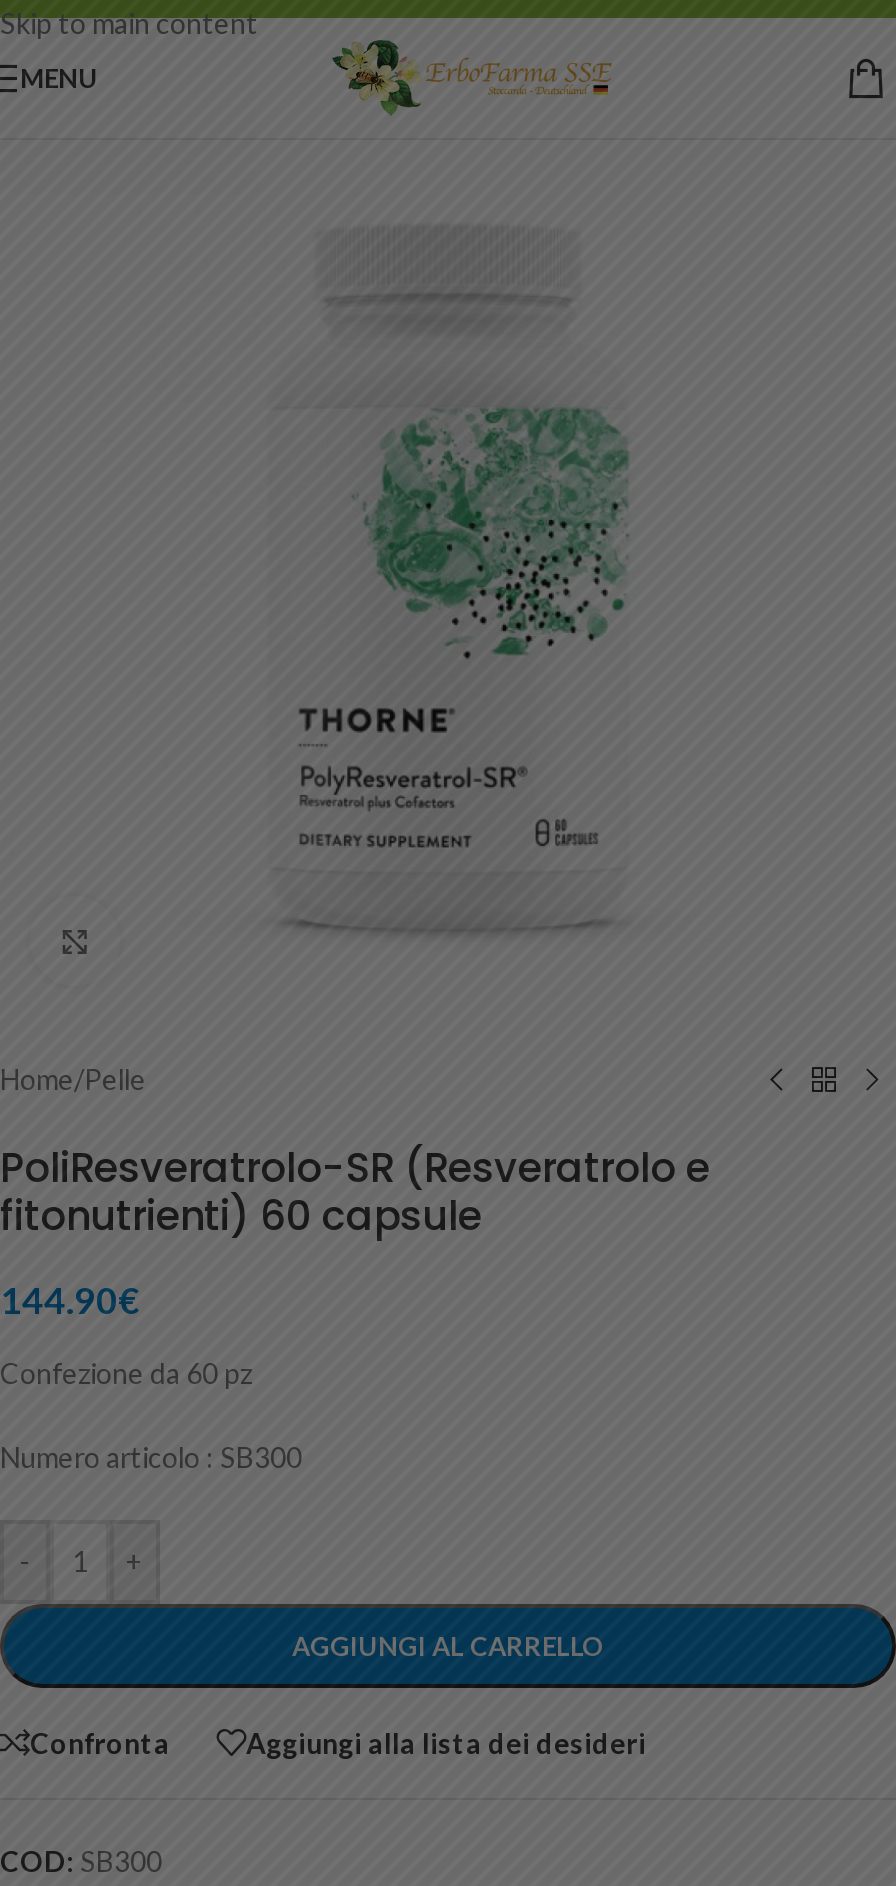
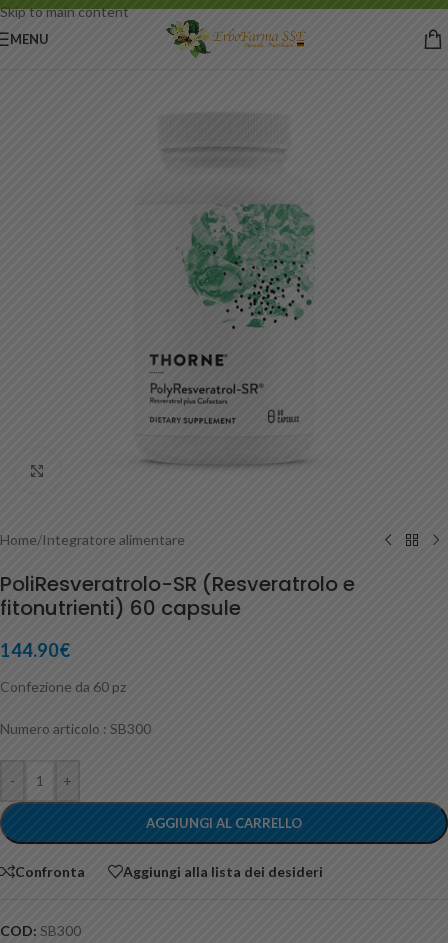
[0,1062,146,1096] Home/Pelle -> [0,531,185,548] Home/Integratore alimentare

